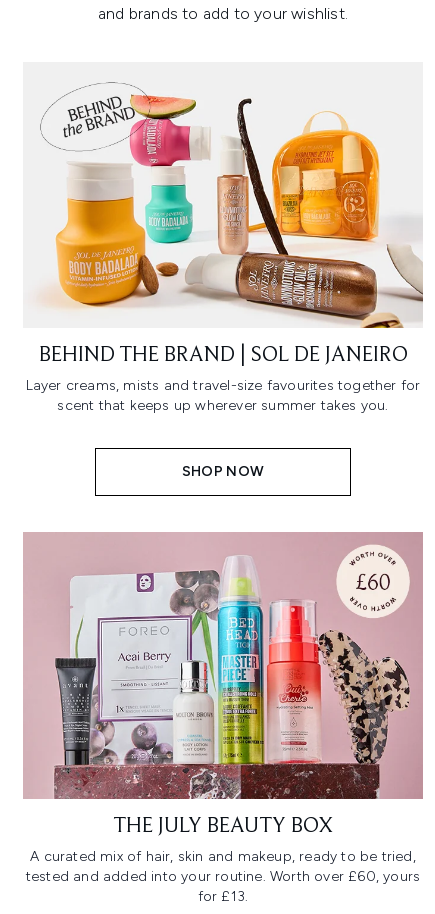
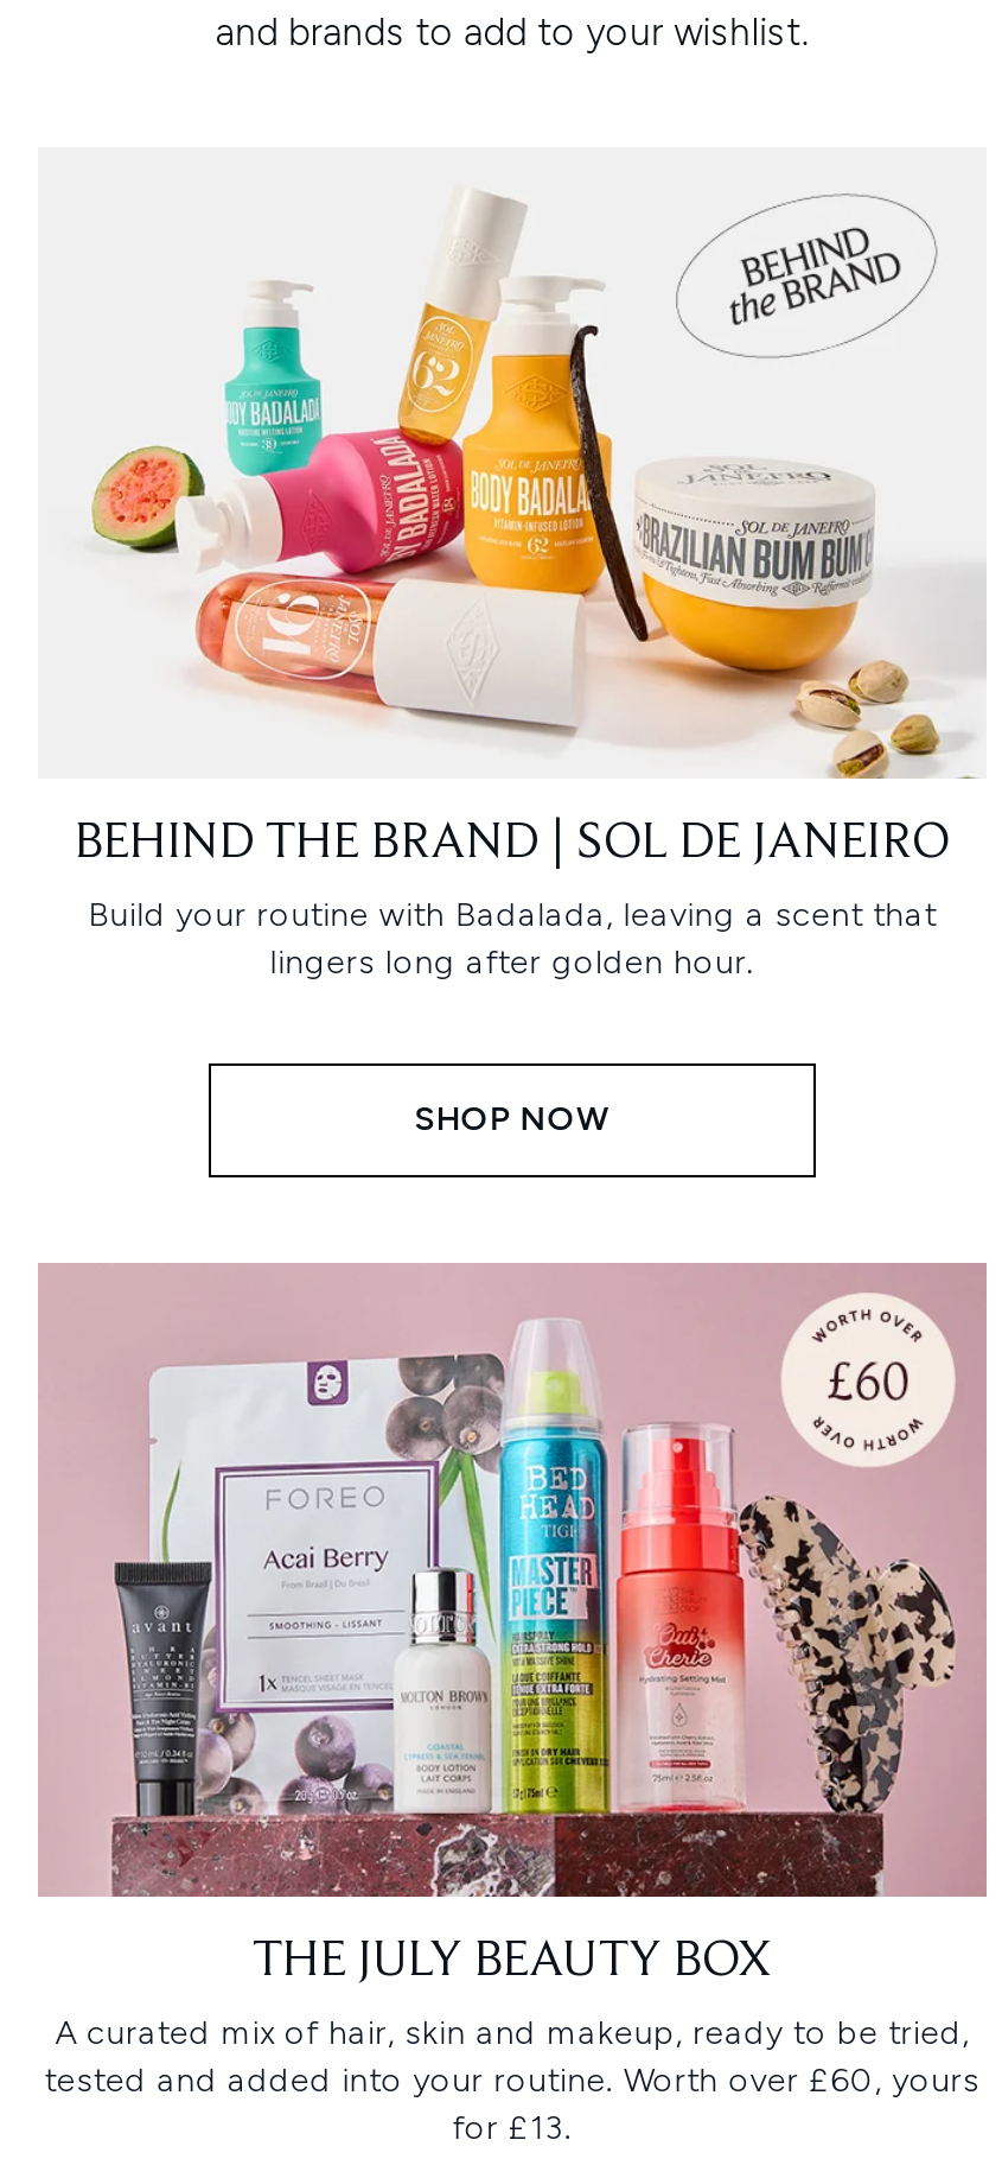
[40,82,424,329] [image] -> [90,192,987,781] [image]
[26,377,420,414] Layer creams, mists and travel-size favourites together for | scent that keeps up wherever summer takes you. -> [88,895,937,983] Build your routine with Badalada, leaving a scent that | lingers long after golden hour.

